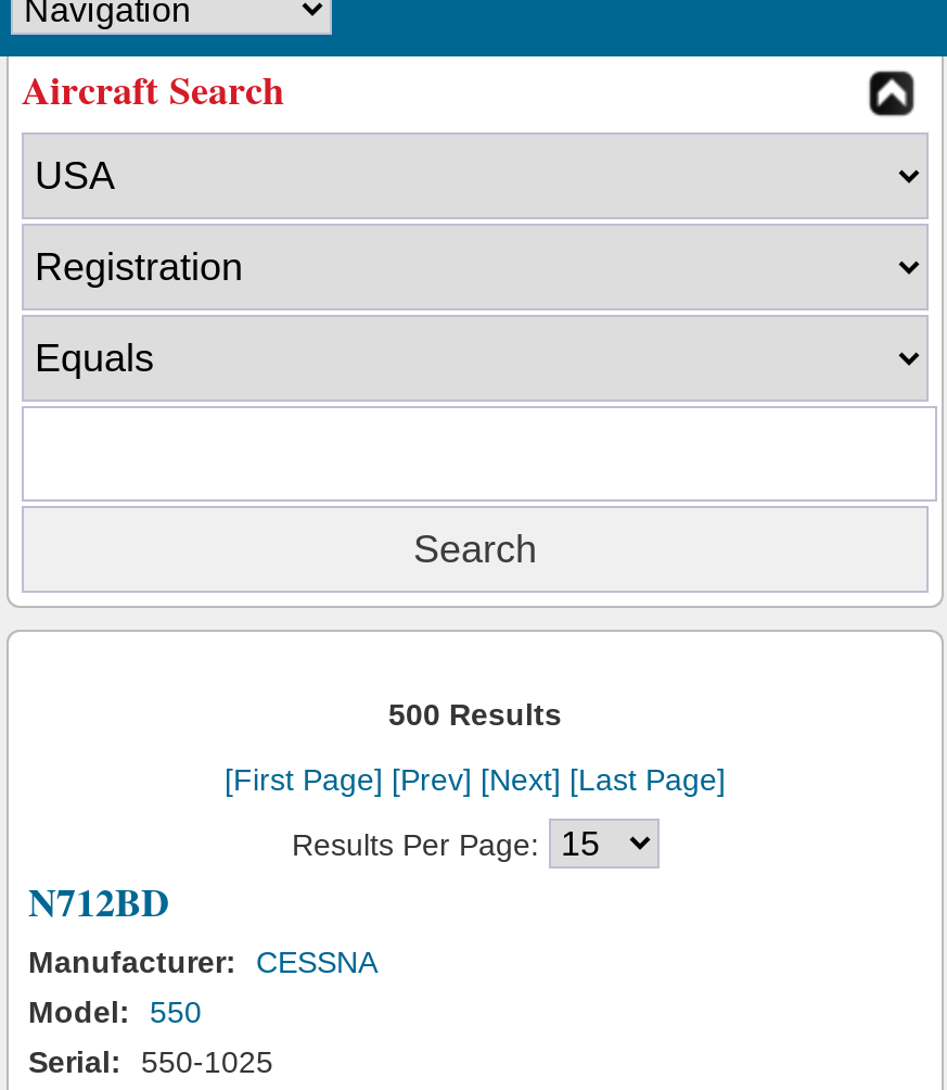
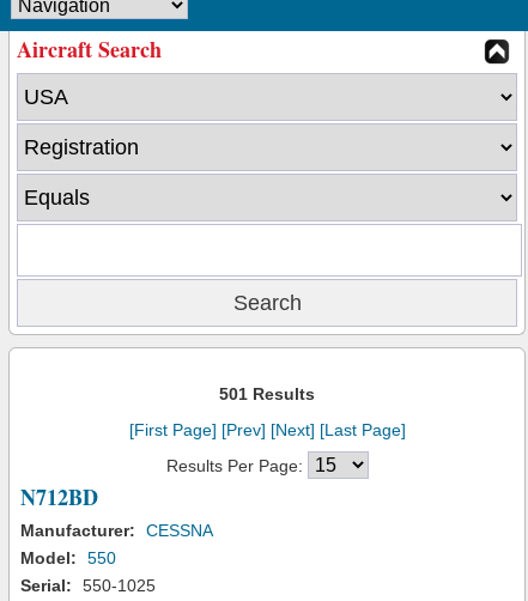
[388,697,562,732] 500 Results -> [219,384,315,403] 501 Results

